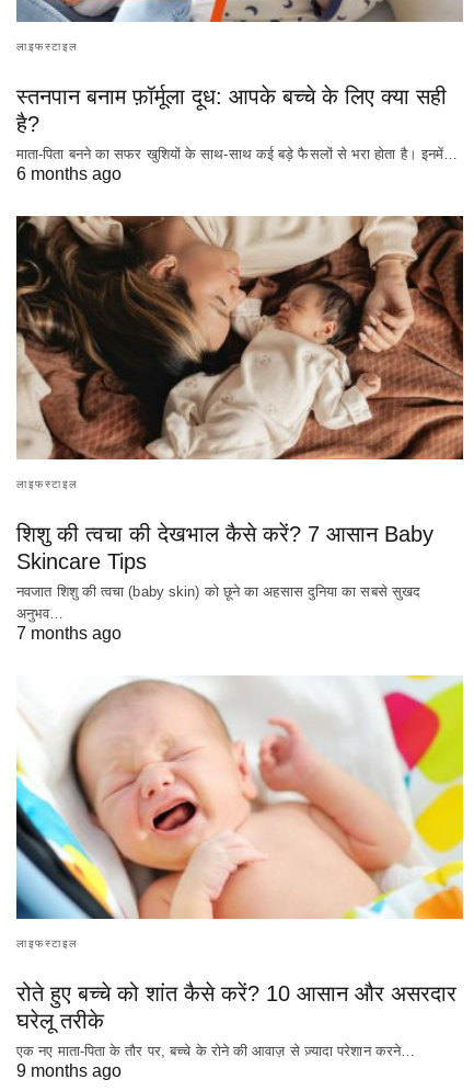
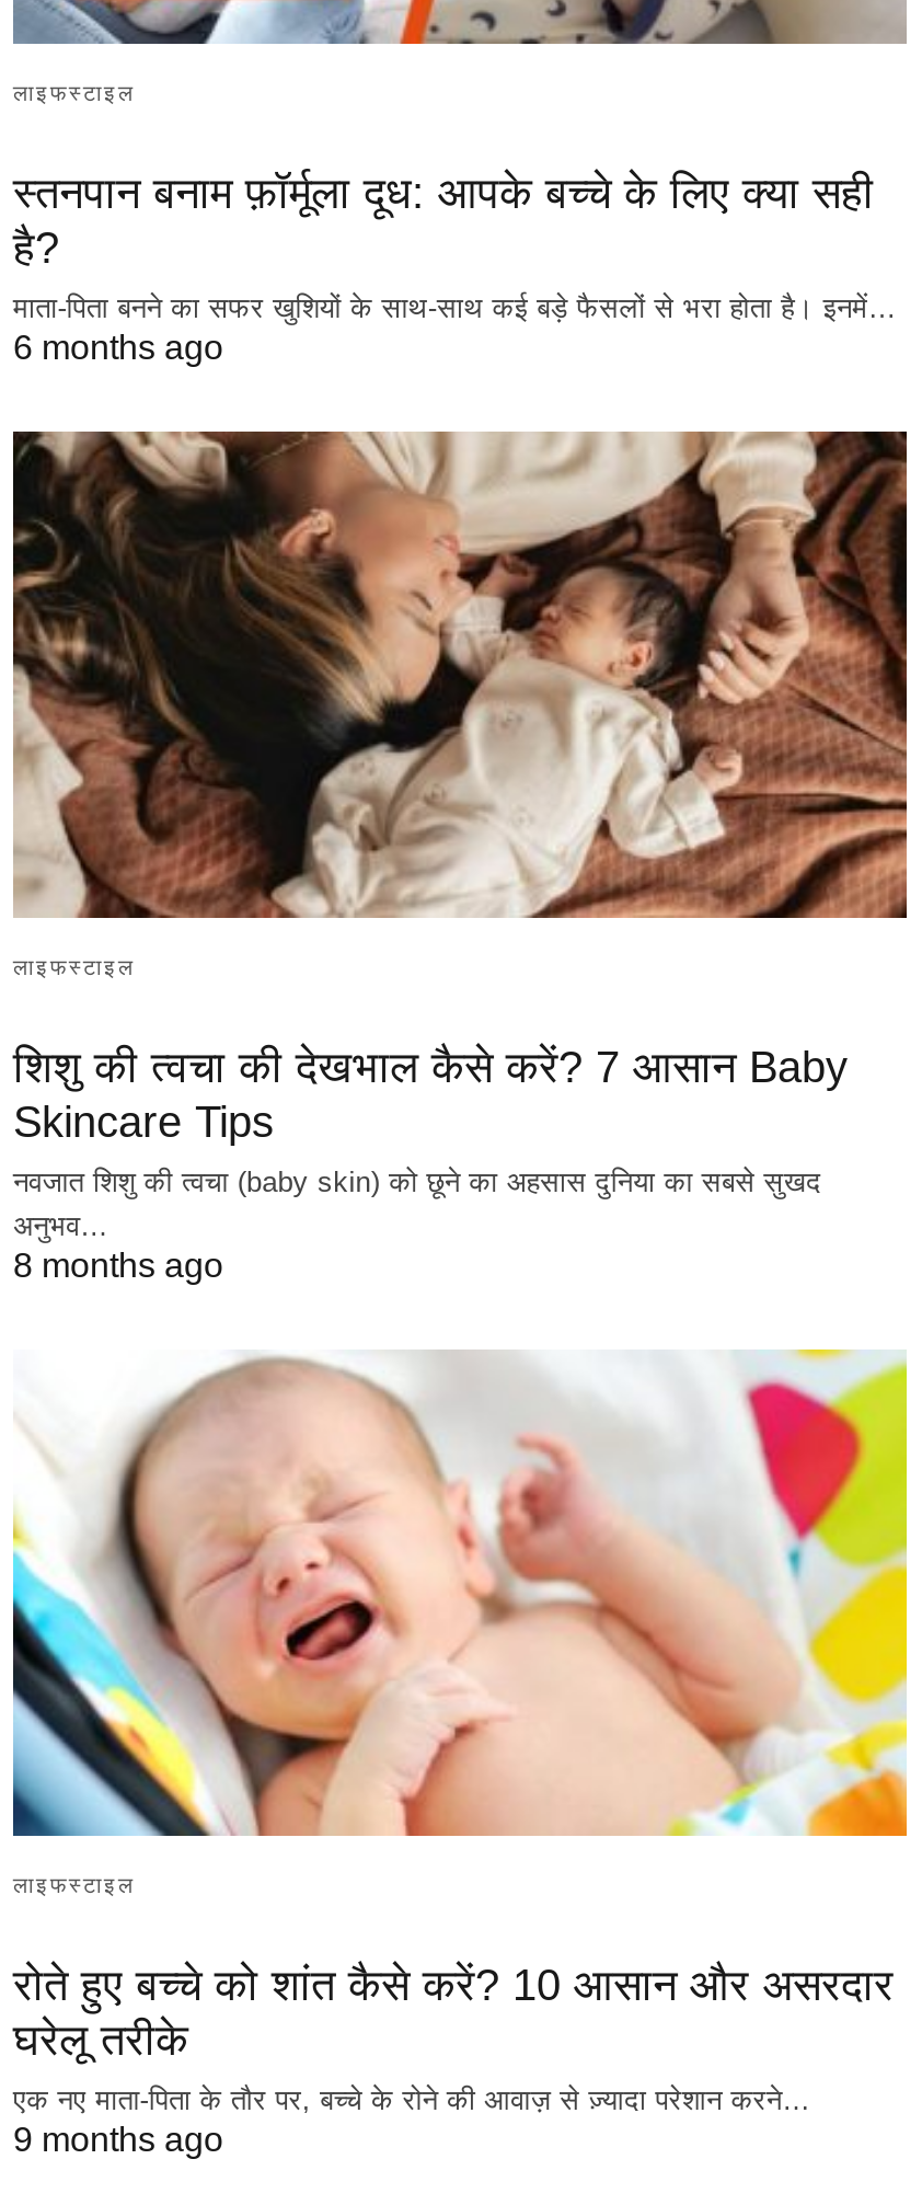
[16,624,122,643] 7 months ago -> [13,1247,223,1284] 8 months ago

